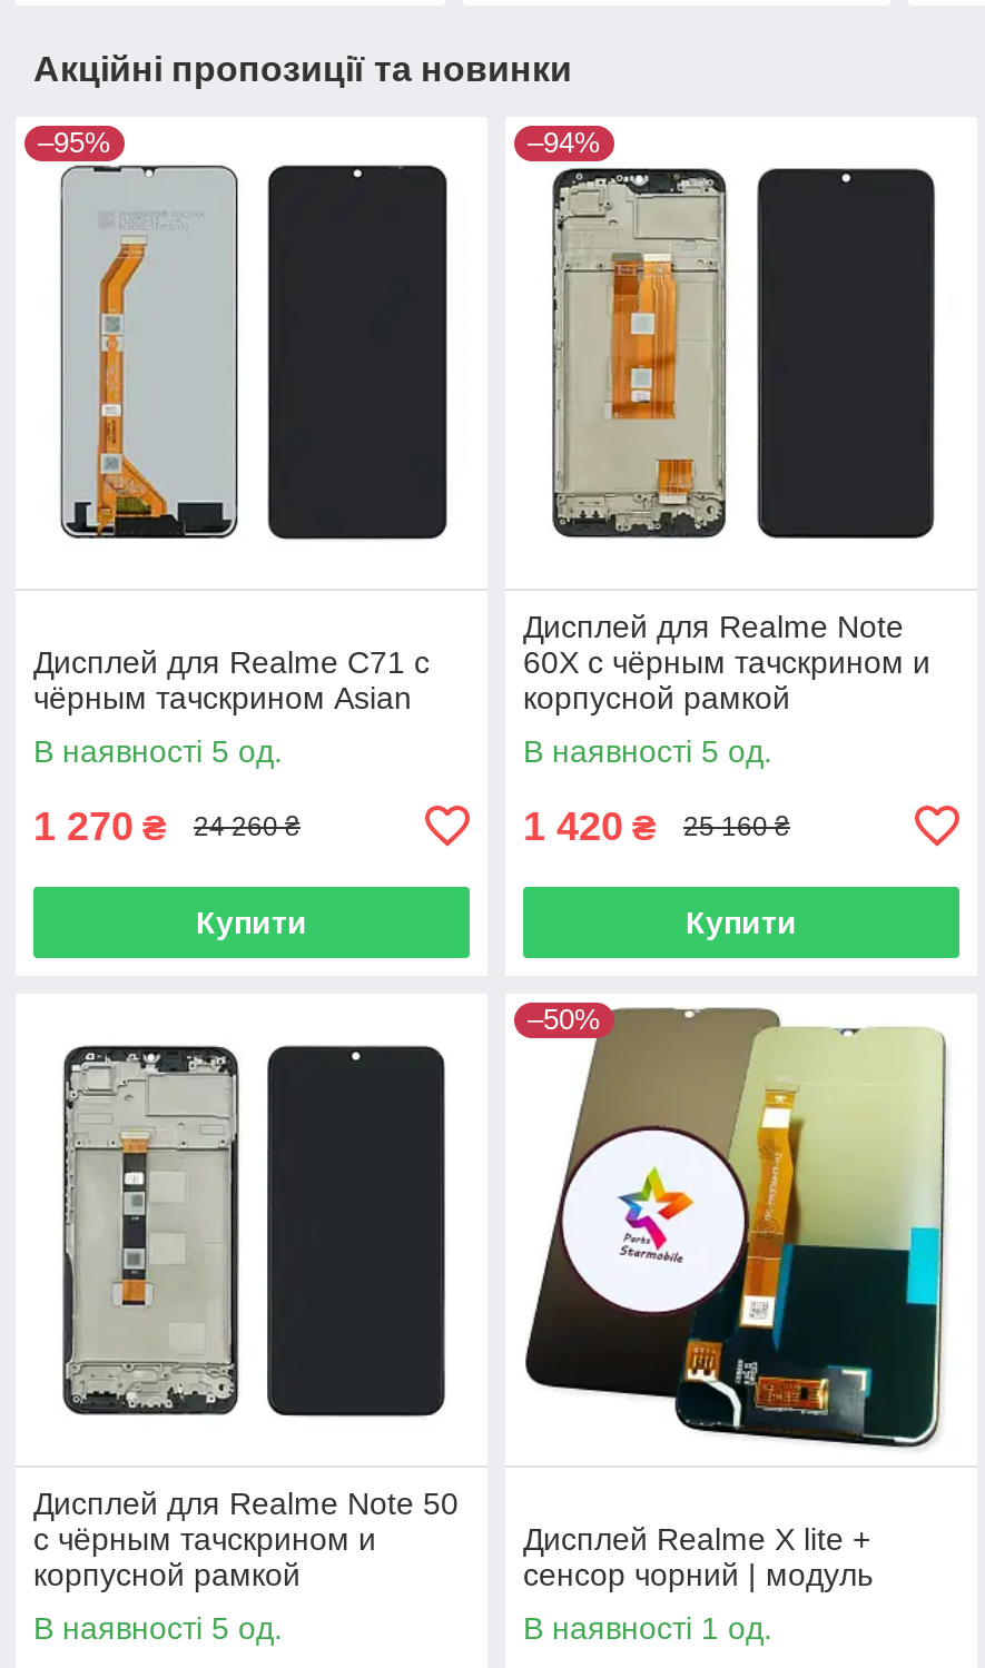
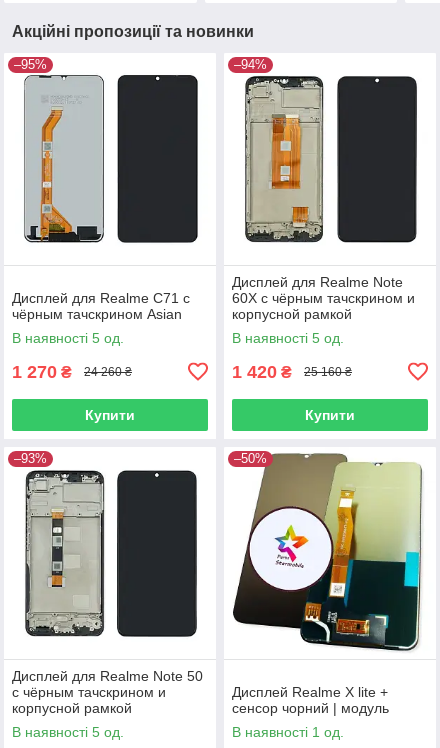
none -> [14,451,47,466] –93%

